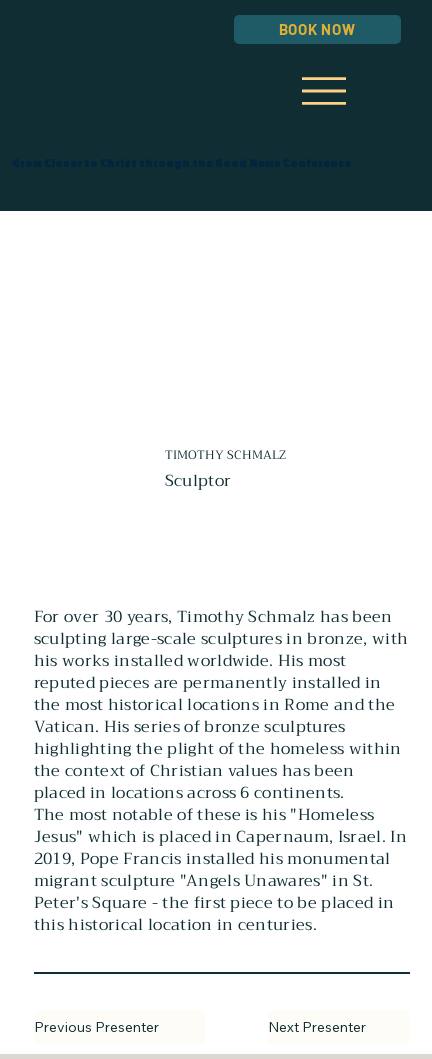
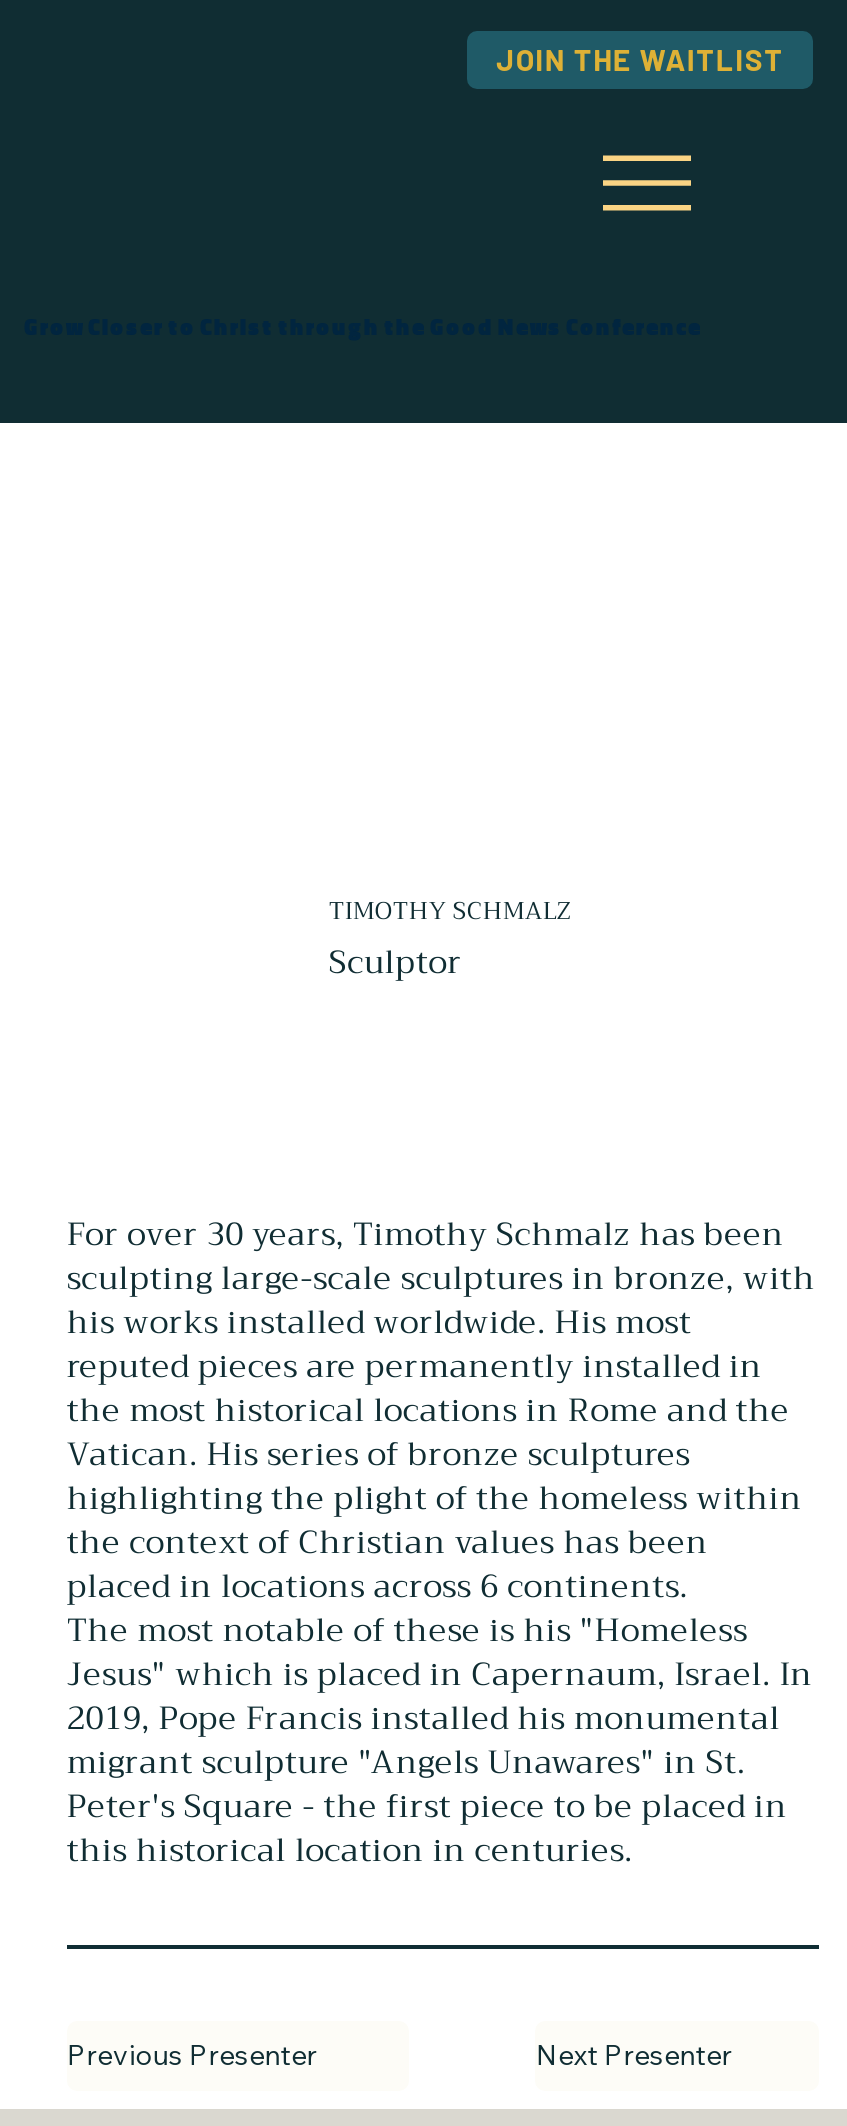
[279,20,356,38] BOOK NOW -> [496,41,784,77] JOIN THE WAITLIST

